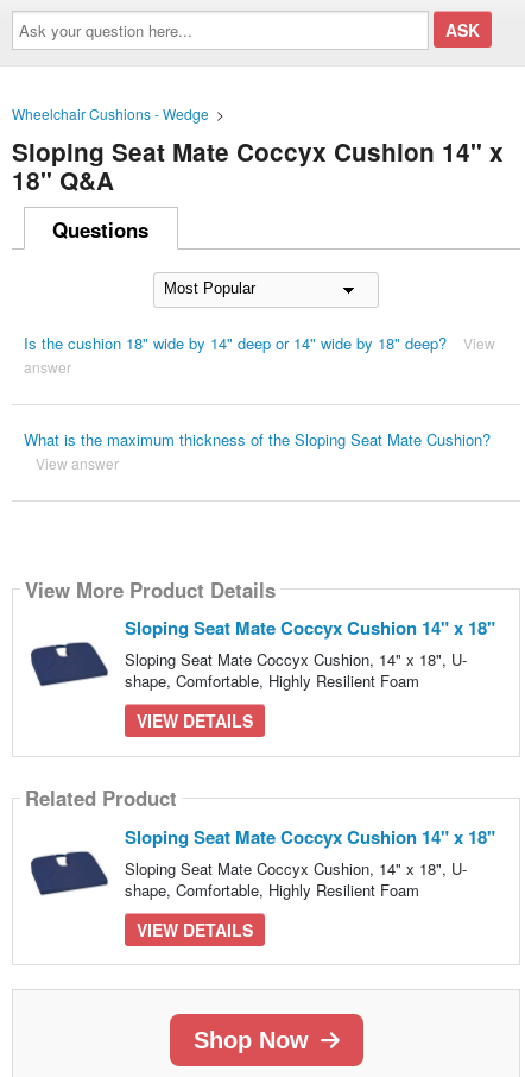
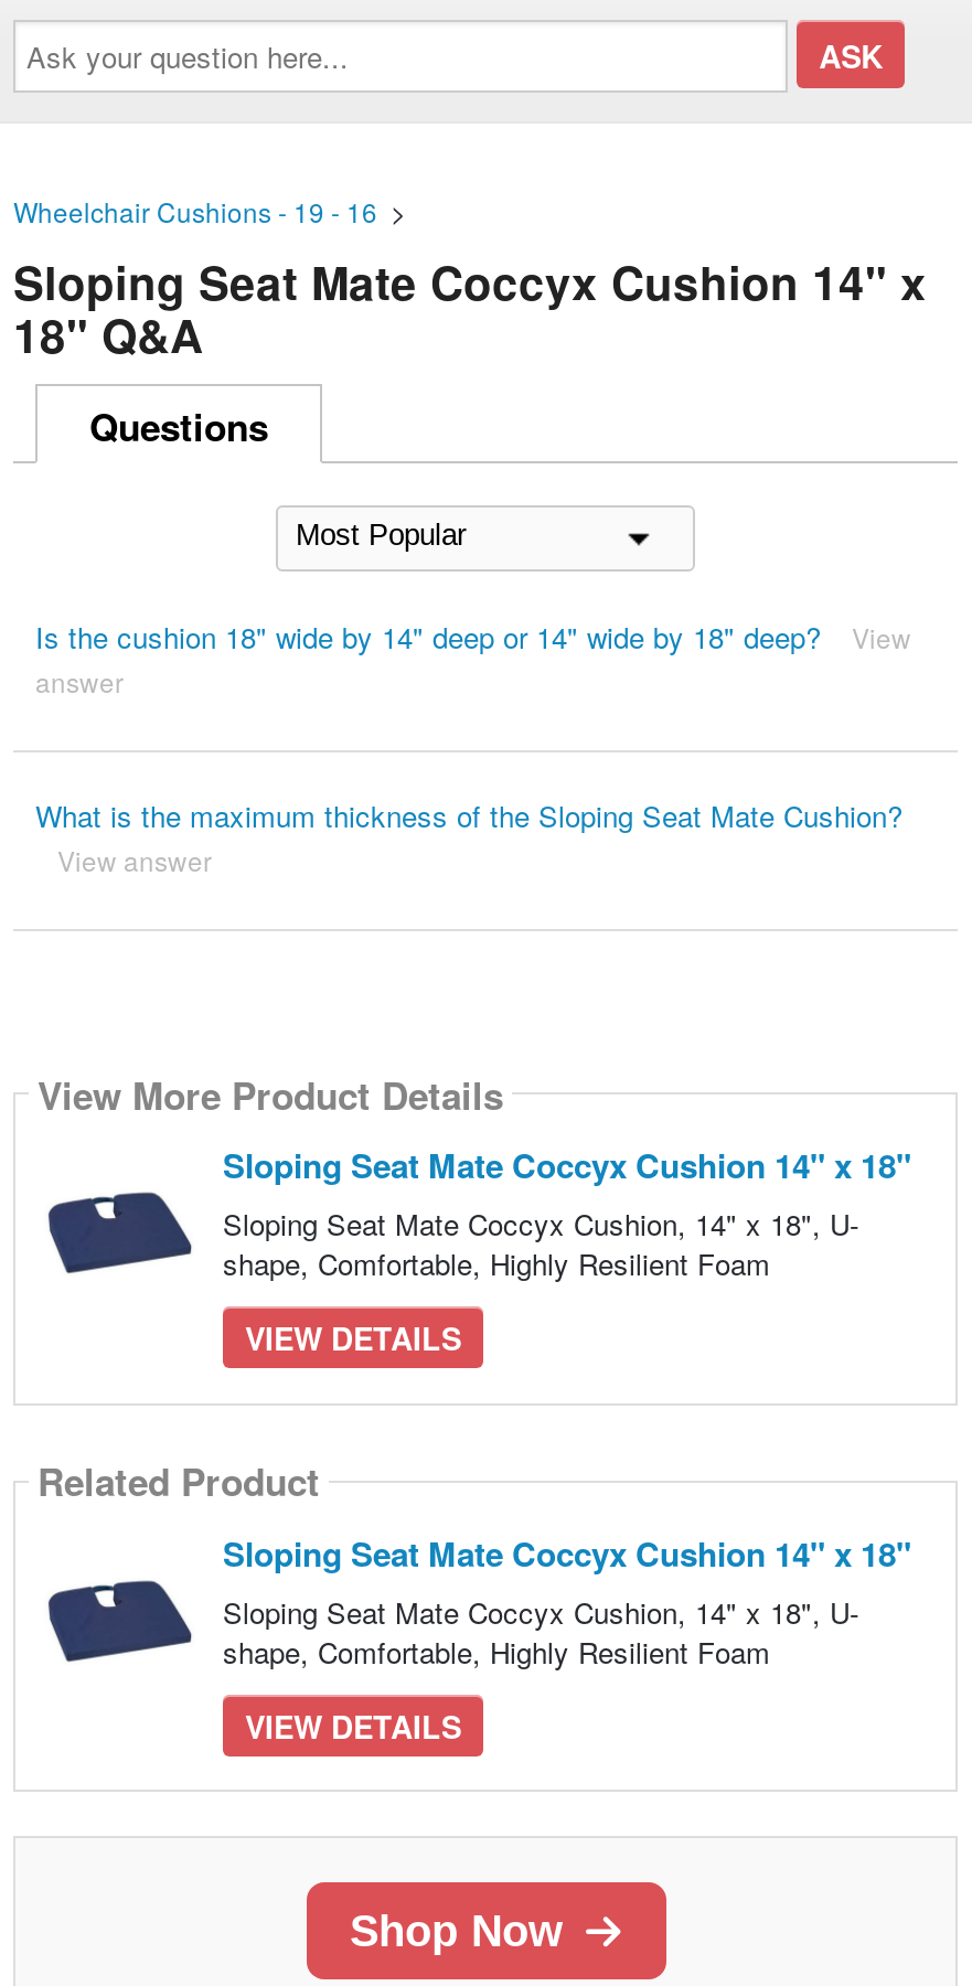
[12,104,232,124] Wheelchair Cushions - Wedge > -> [13,192,419,230] Wheelchair Cushions - 19 - 16 >

